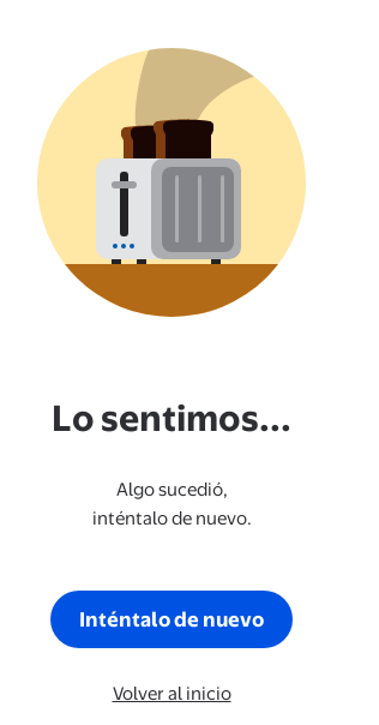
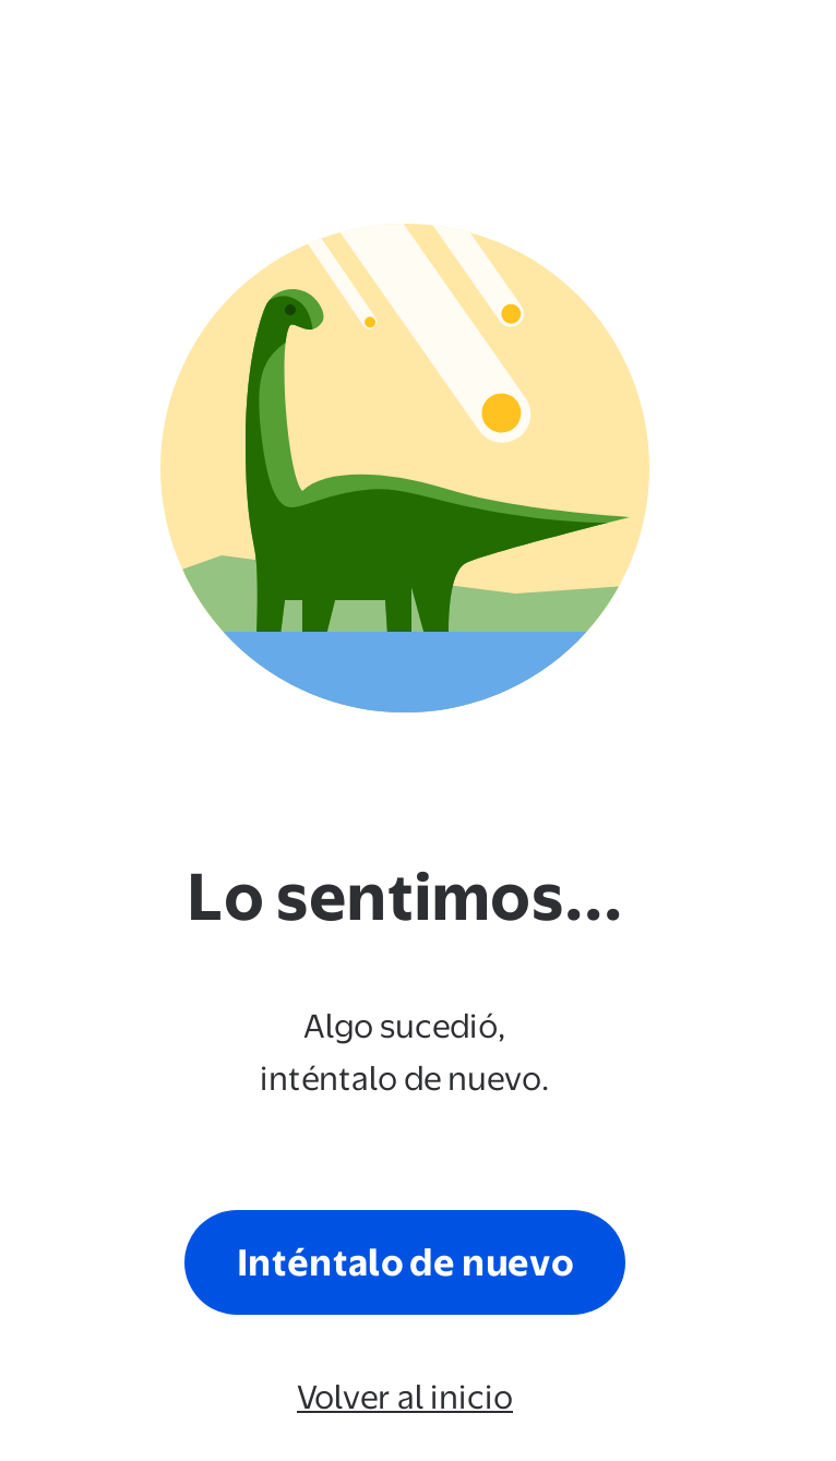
[50,48,290,318] [image] -> [182,226,628,715] [image]

